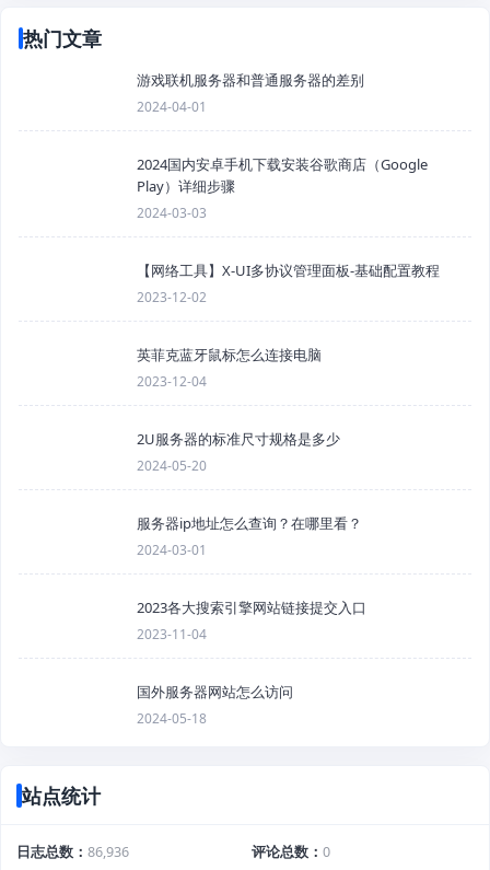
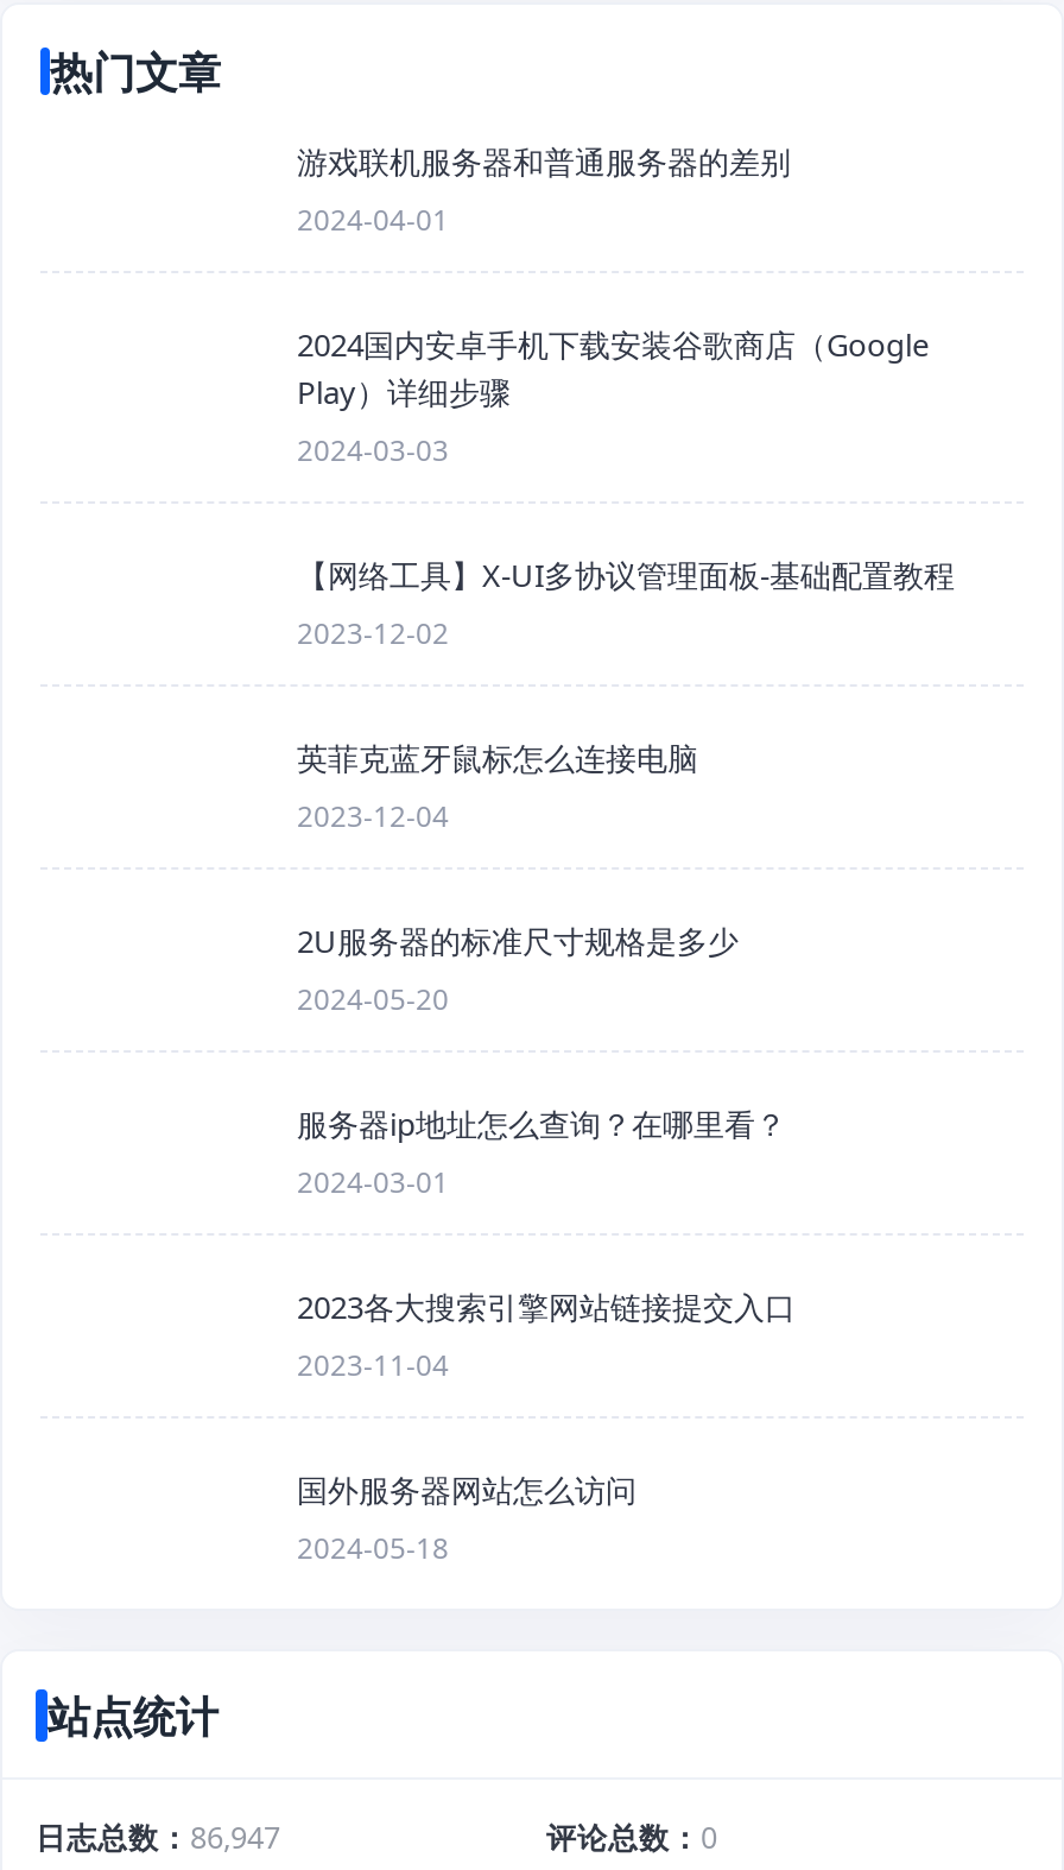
[16,842,129,861] 日志总数 86,936 -> [36,1817,280,1858] 日志总数 86,947

